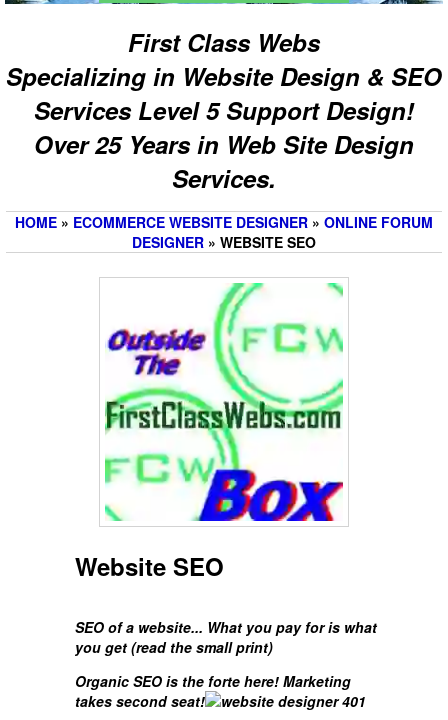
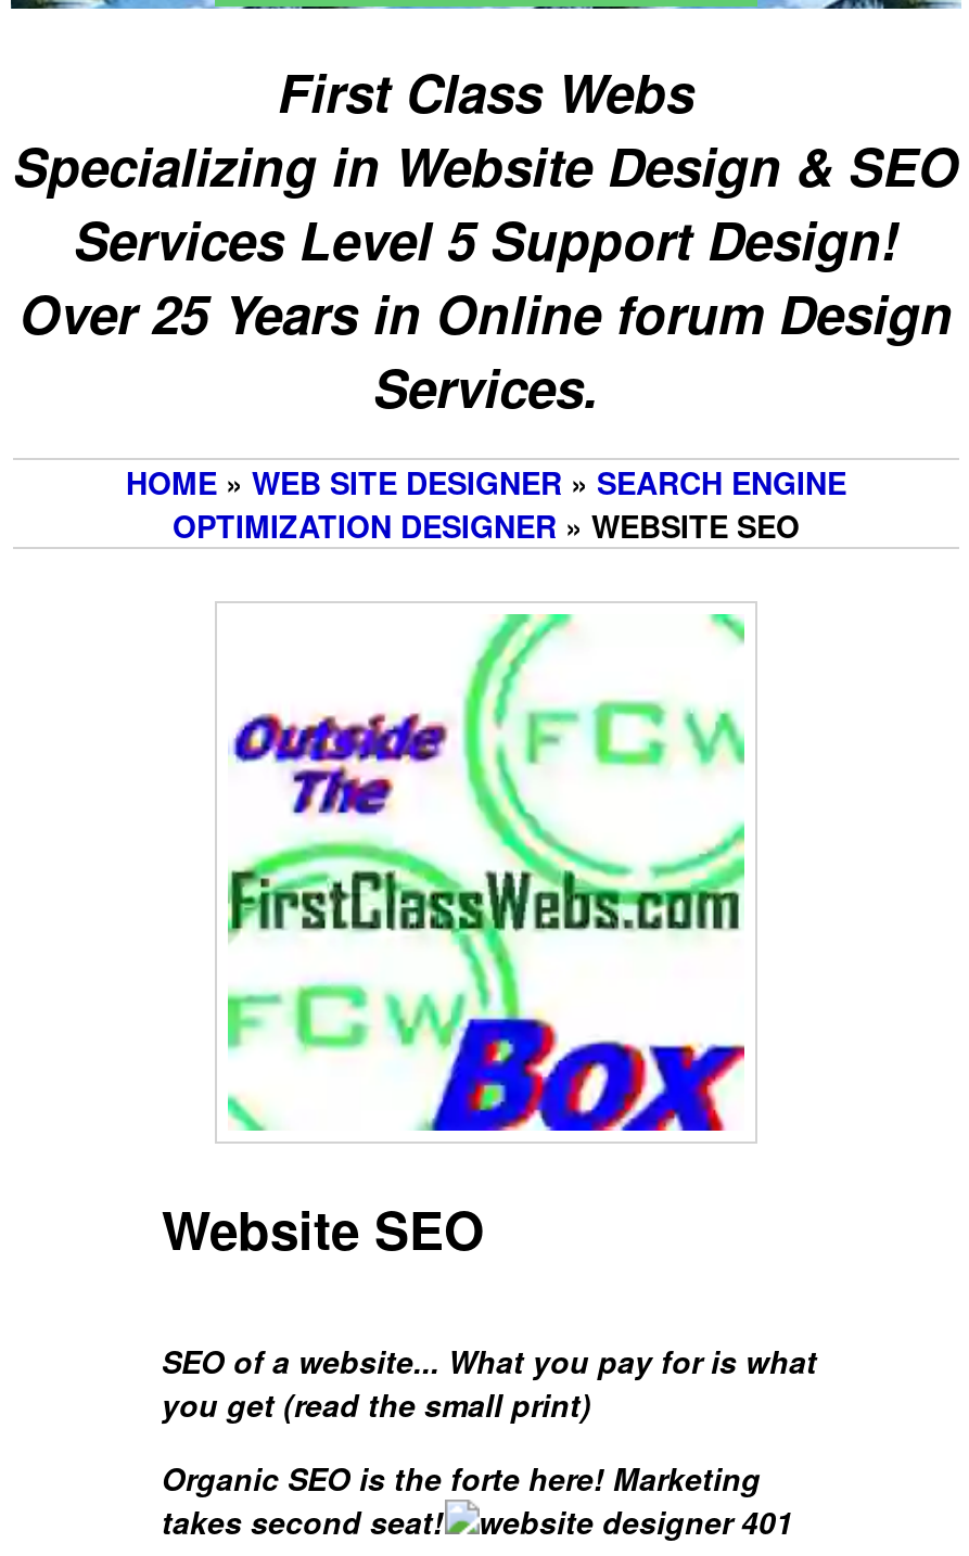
[34,127,414,161] Over 25 Years in Web Site Design -> [20,276,953,350] Over 25 Years in Online forum Design
[15,212,433,252] HOME» ECOMMERCE WEBSITE DESIGNER» ONLINE FORUM | DESIGNER» WEBSITE SEO -> [126,461,846,547] HOME» WEB SITE DESIGNER» SEARCH ENGINE | OPTIMIZATION DESIGNER» WEBSITE SEO

